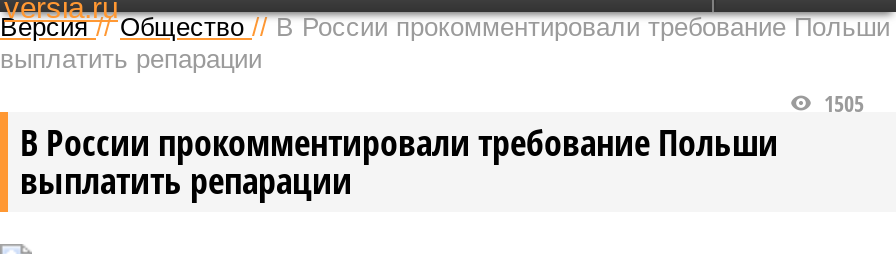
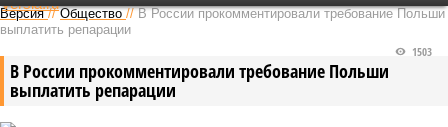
[818,88,864,118] 1505 -> [409,44,432,59] 1503

